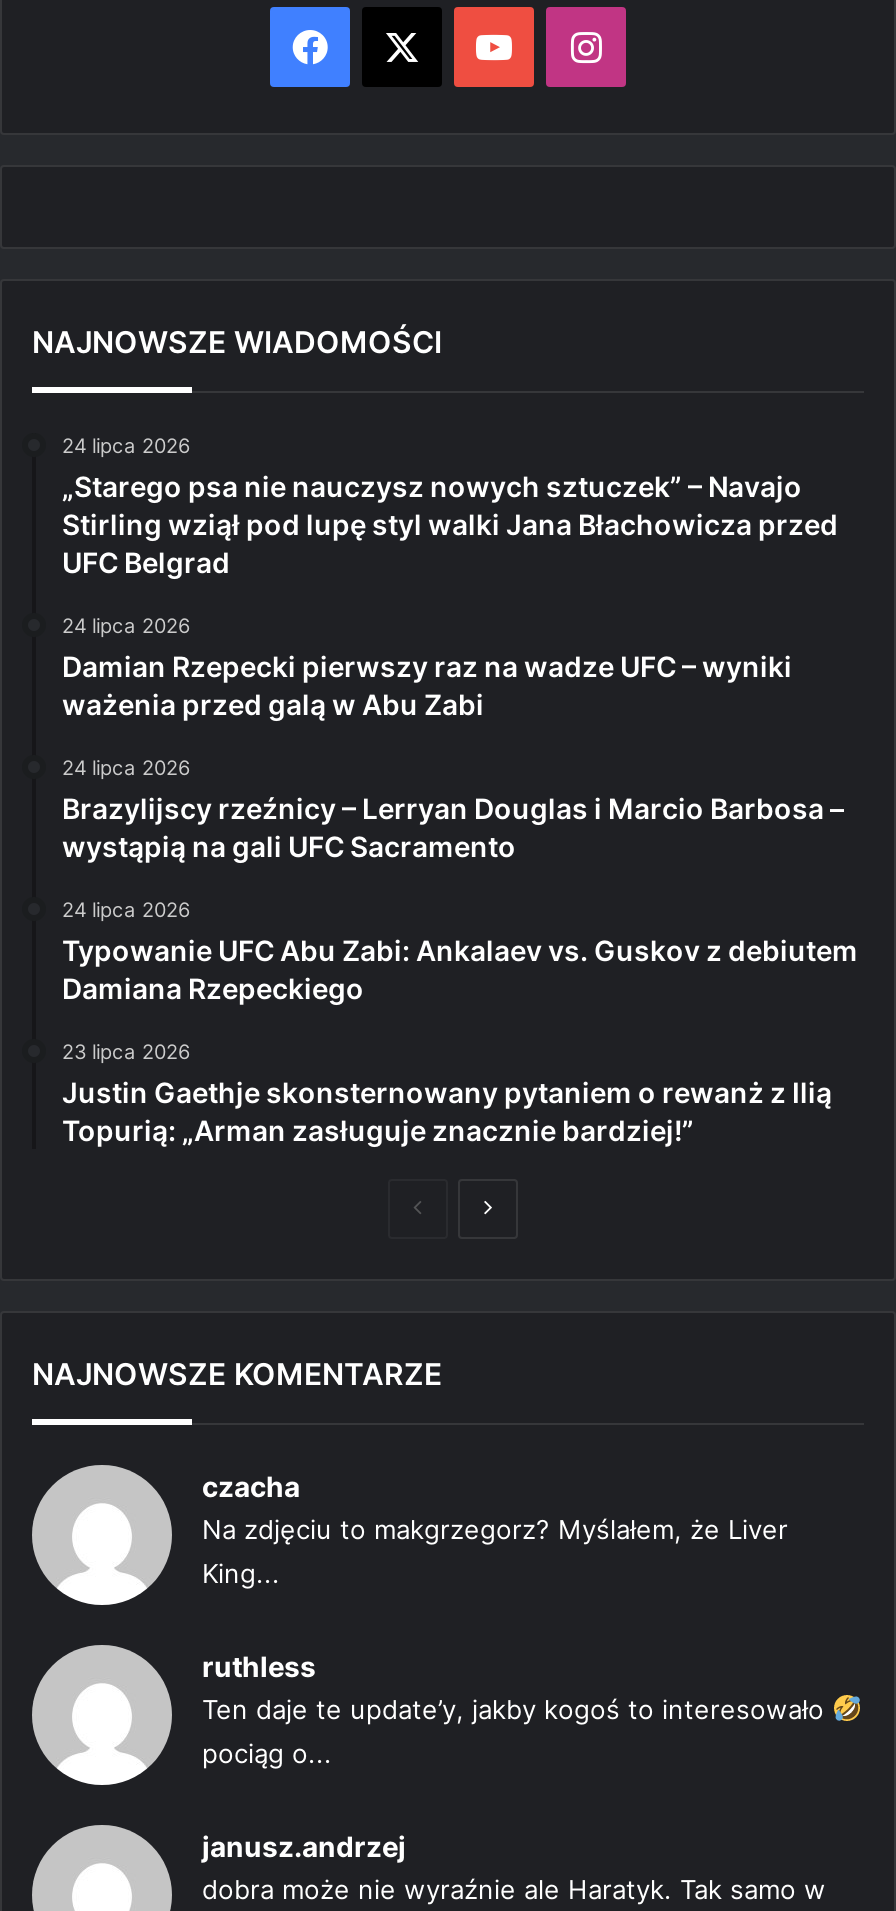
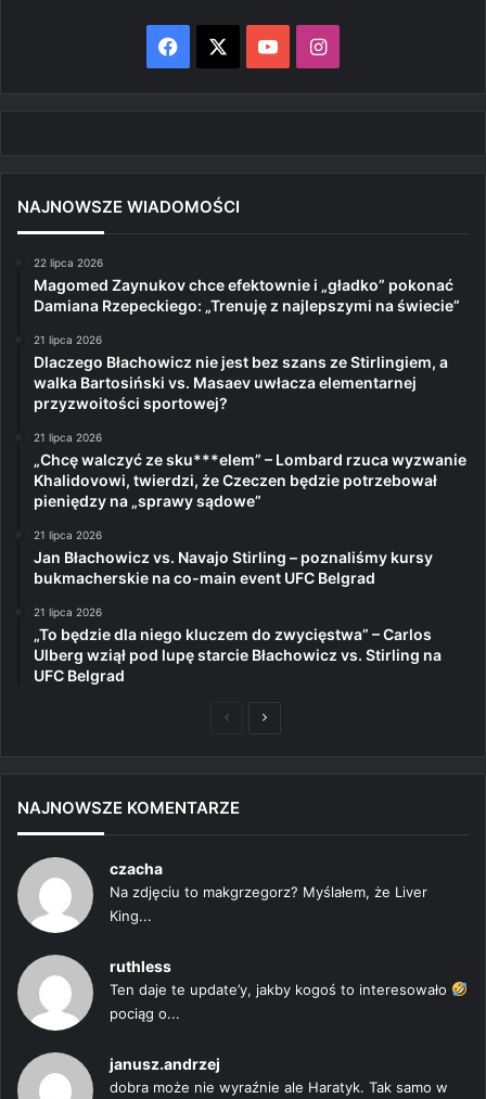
[62,432,838,540] 24 lipca 2026 | „Starego psa nie nauczysz nowych sztuczek” – Navajo | Stirling wziął pod lupę styl walki Jana Błachowicza przed -> [34,255,466,663] 22 lipca 2026 | Magomed Zaynukov chce efektownie i „gładko” pokonać | Damiana Rzepeckiego: „Trenuję z najlepszymi na świecie” | 21 lipca 2026 | Dlaczego Błachowicz nie jest bez szans ze Stirlingiem, a | walka Bartosiński vs. Masaev uwłacza elementarnej | przyzwoitości sportowej? | 21 lipca 2026 | „Chcę walczyć ze sku***elem” – Lombard rzuca wyzwanie | Khalidovowi, twierdzi, że Czeczen będzie potrzebował | pieniędzy na „sprawy sądowe” | 21 lipca 2026 | Jan Błachowicz vs. Navajo Stirling – poznaliśmy kursy | bukmacherskie na co-main event UFC Belgrad | 21 lipca 2026 | „To będzie dla niego kluczem do zwycięstwa” – Carlos | Ulberg wziął pod lupę starcie Błachowicz vs. Stirling na
moved [62,544,230,578] -> [34,666,125,684]: UFC Belgrad
[62,612,858,1146] 24 lipca 2026 | Damian Rzepecki pierwszy raz na wadze UFC – wyniki | ważenia przed galą w Abu Zabi | 24 lipca 2026 | Brazylijscy rzeźnicy – Lerryan Douglas i Marcio Barbosa – | wystąpią na gali UFC Sacramento | 24 lipca 2026 | Typowanie UFC Abu Zabi: Ankalaev vs. Guskov z debiutem | Damiana Rzepeckiego | 23 lipca 2026 | Justin Gaethje skonsternowany pytaniem o rewanż z Ilią | Topurią: „Arman zasługuje znacznie bardziej!” -> none

